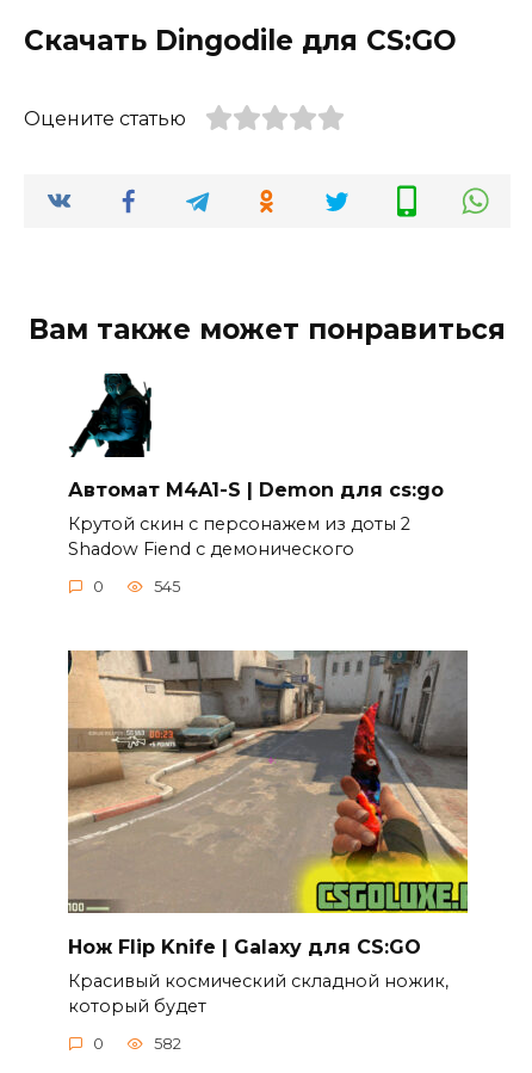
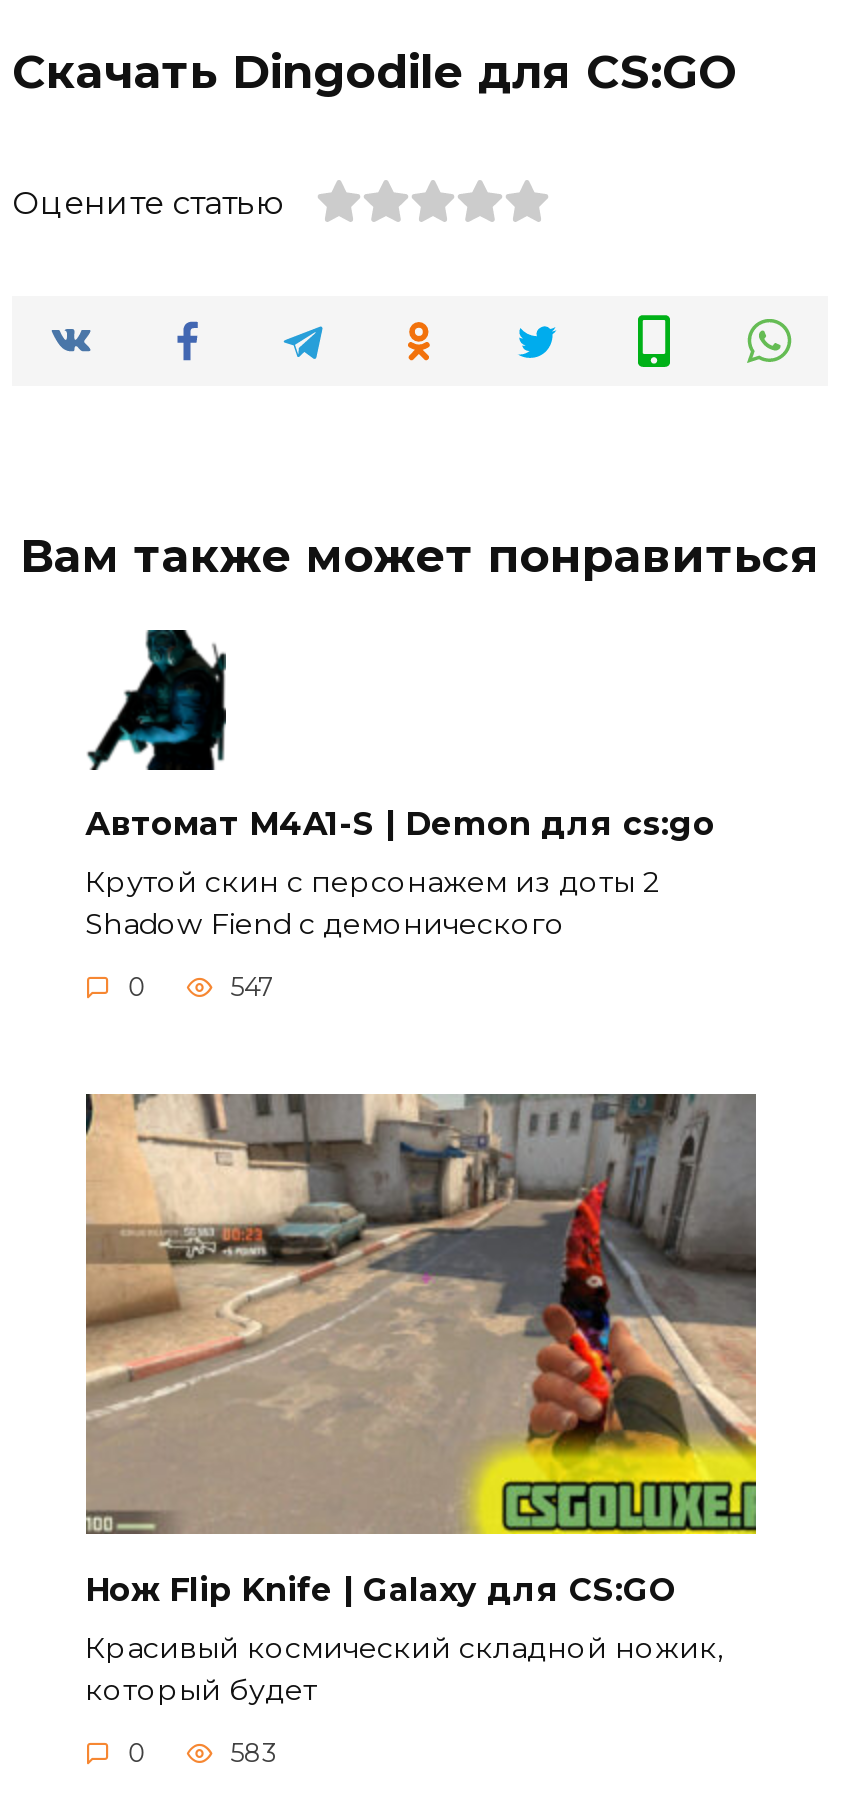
[154,578,180,596] 545 -> [230,973,272,1003] 547
[154,1035,181,1053] 582 -> [230,1738,278,1768] 583

